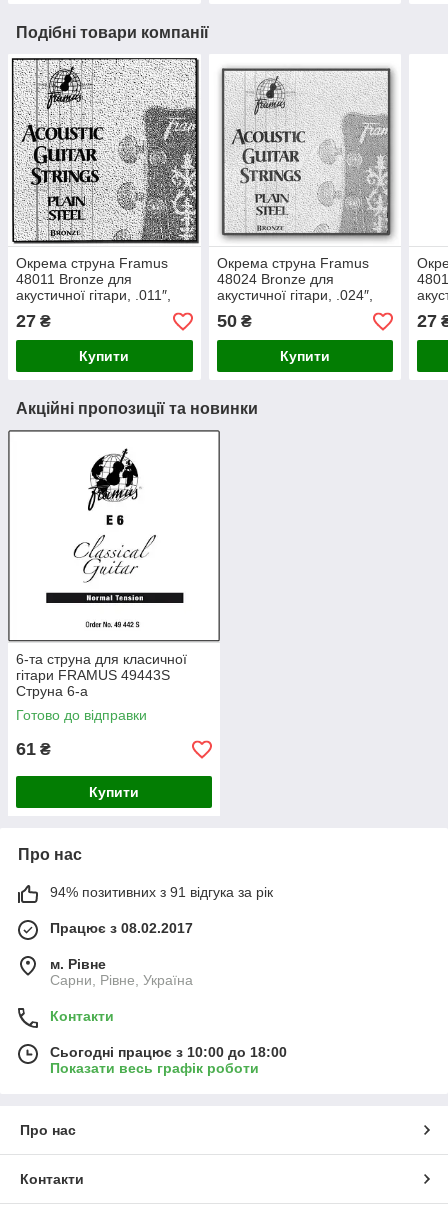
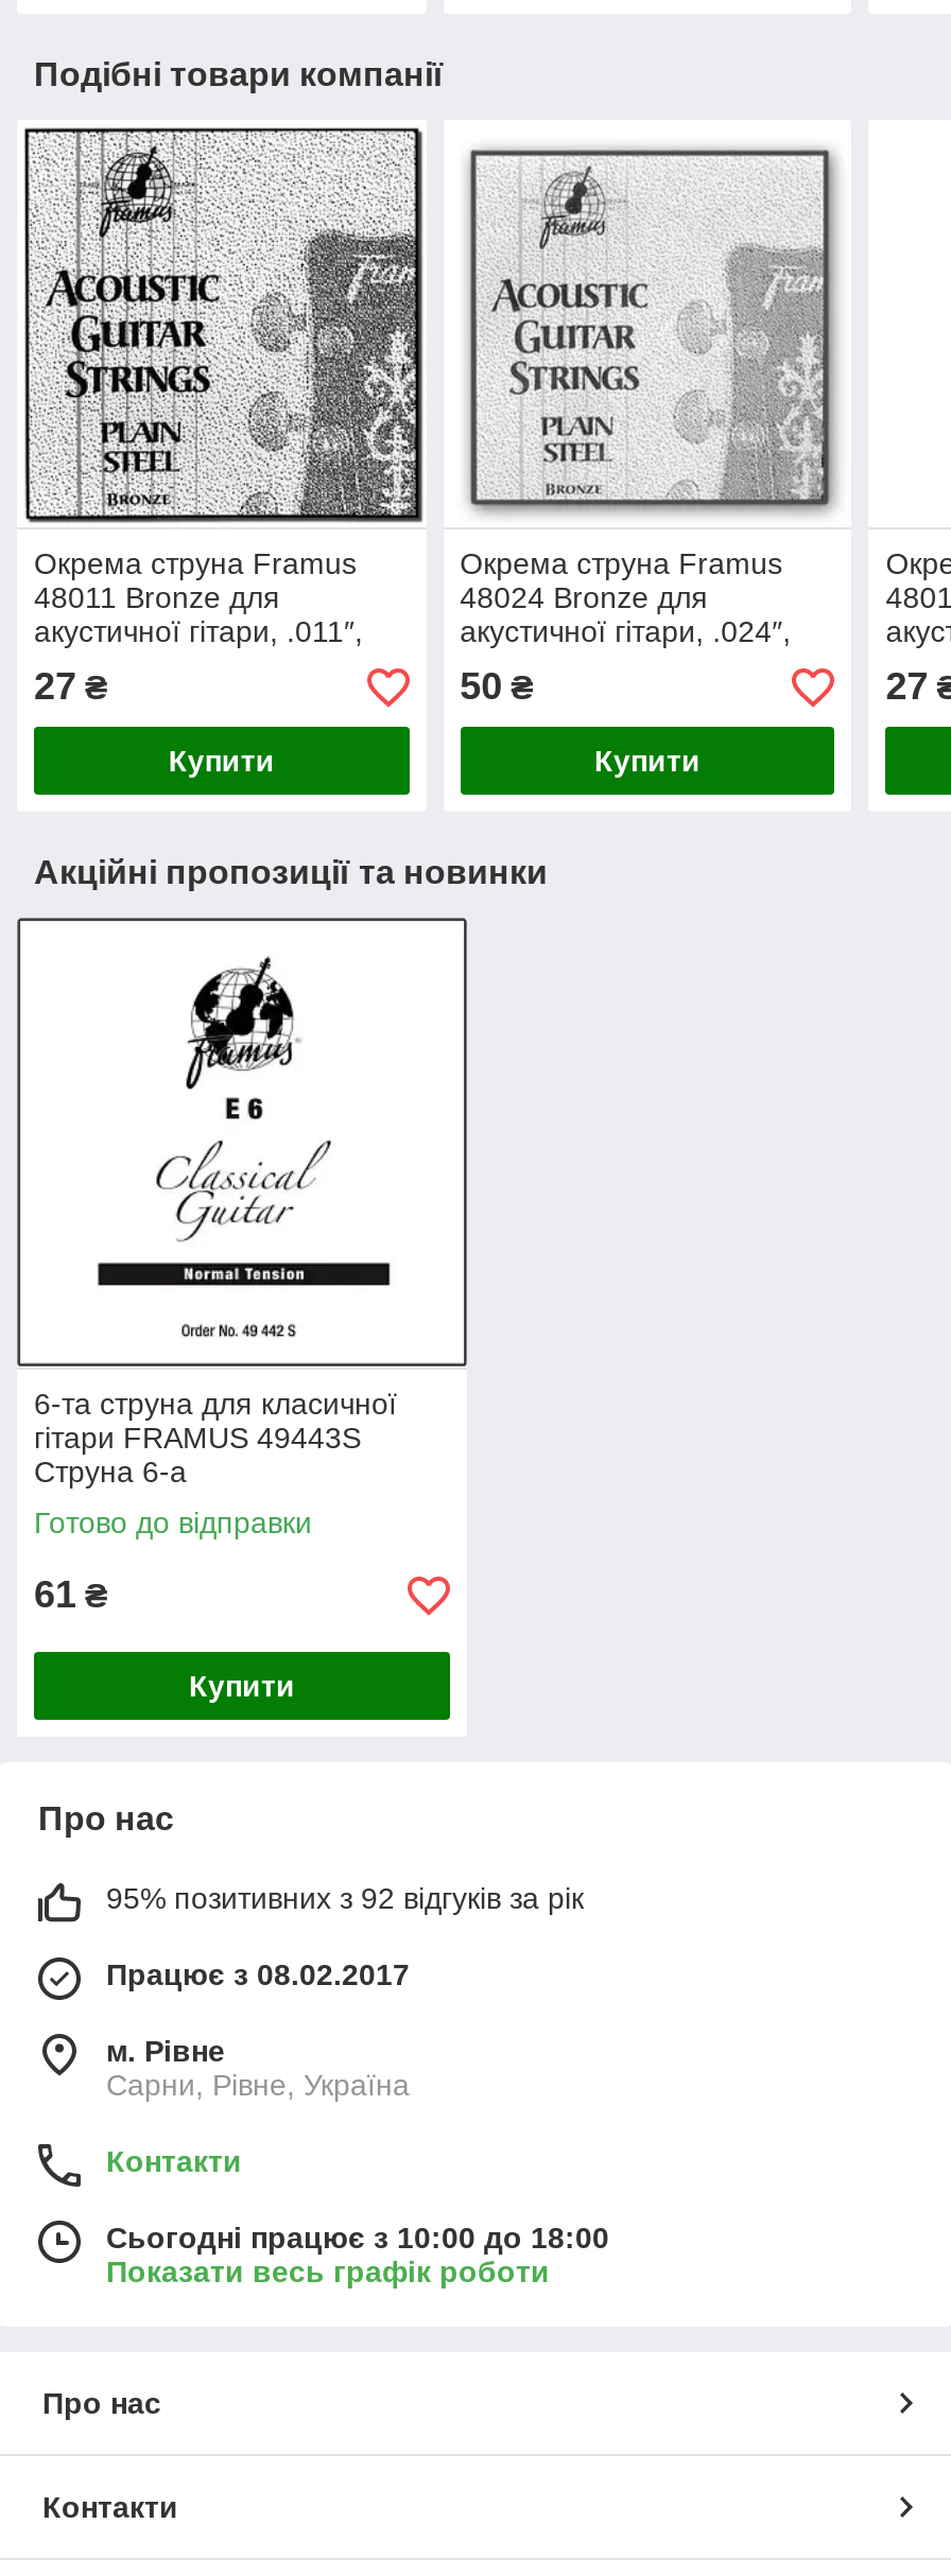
[50,884,273,900] 94% позитивних з 91 відгука за рік -> [106,1882,584,1916] 95% позитивних з 92 відгуків за рік

